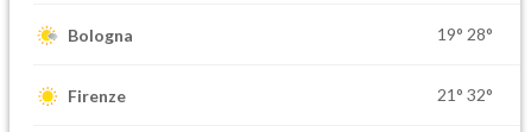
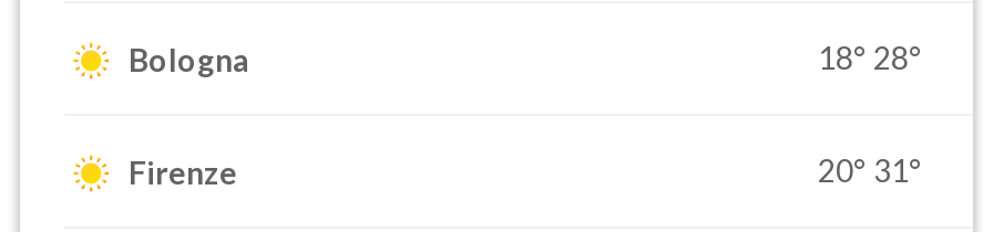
[437,24,493,44] 19° 28° -> [818,38,922,76] 18° 28°
[437,84,493,105] 21° 32° -> [818,151,922,189] 20° 31°

